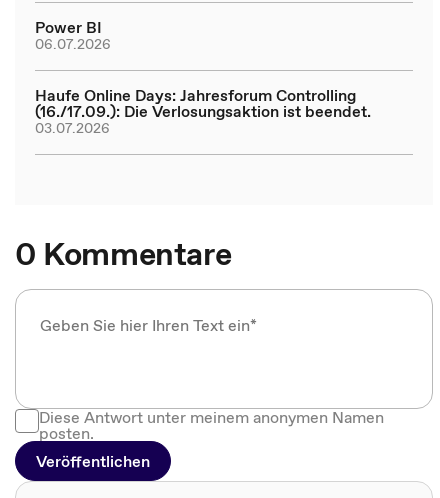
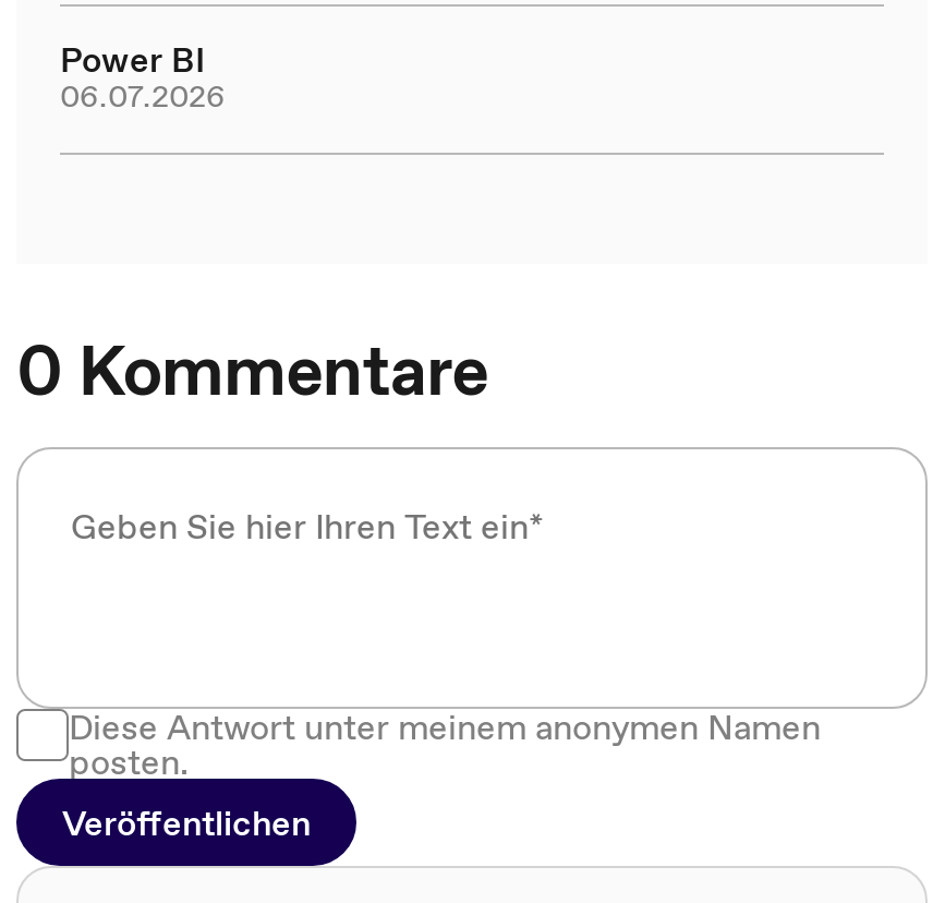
[35,84,371,138] Haufe Online Days: Jahresforum Controlling | (16./17.09.): Die Verlosungsaktion ist beendet. | 03.07.2026 -> none

